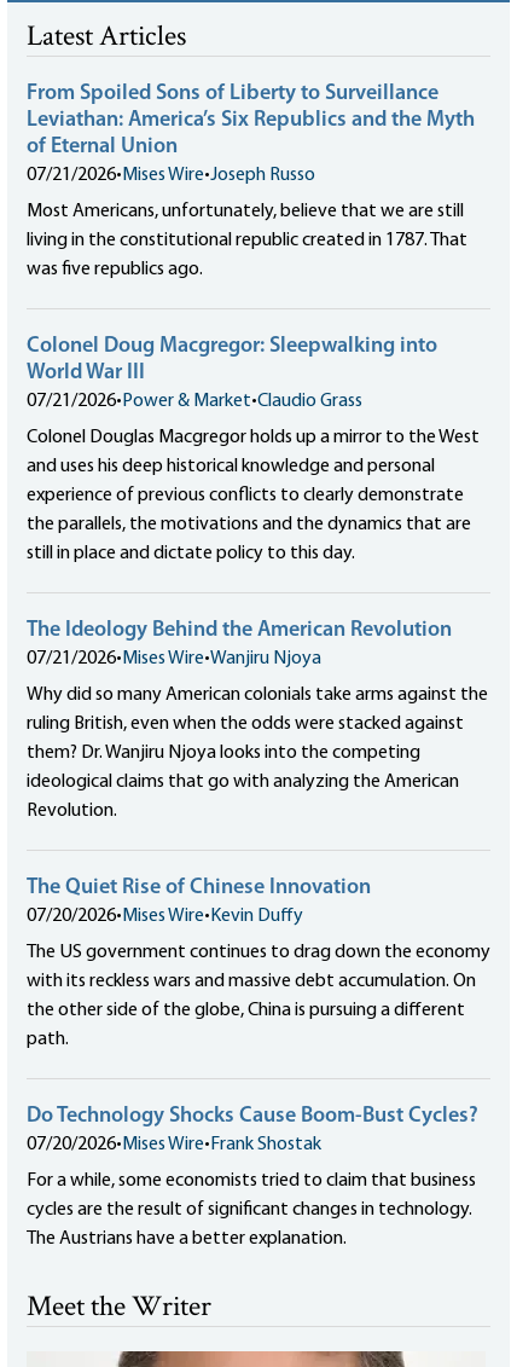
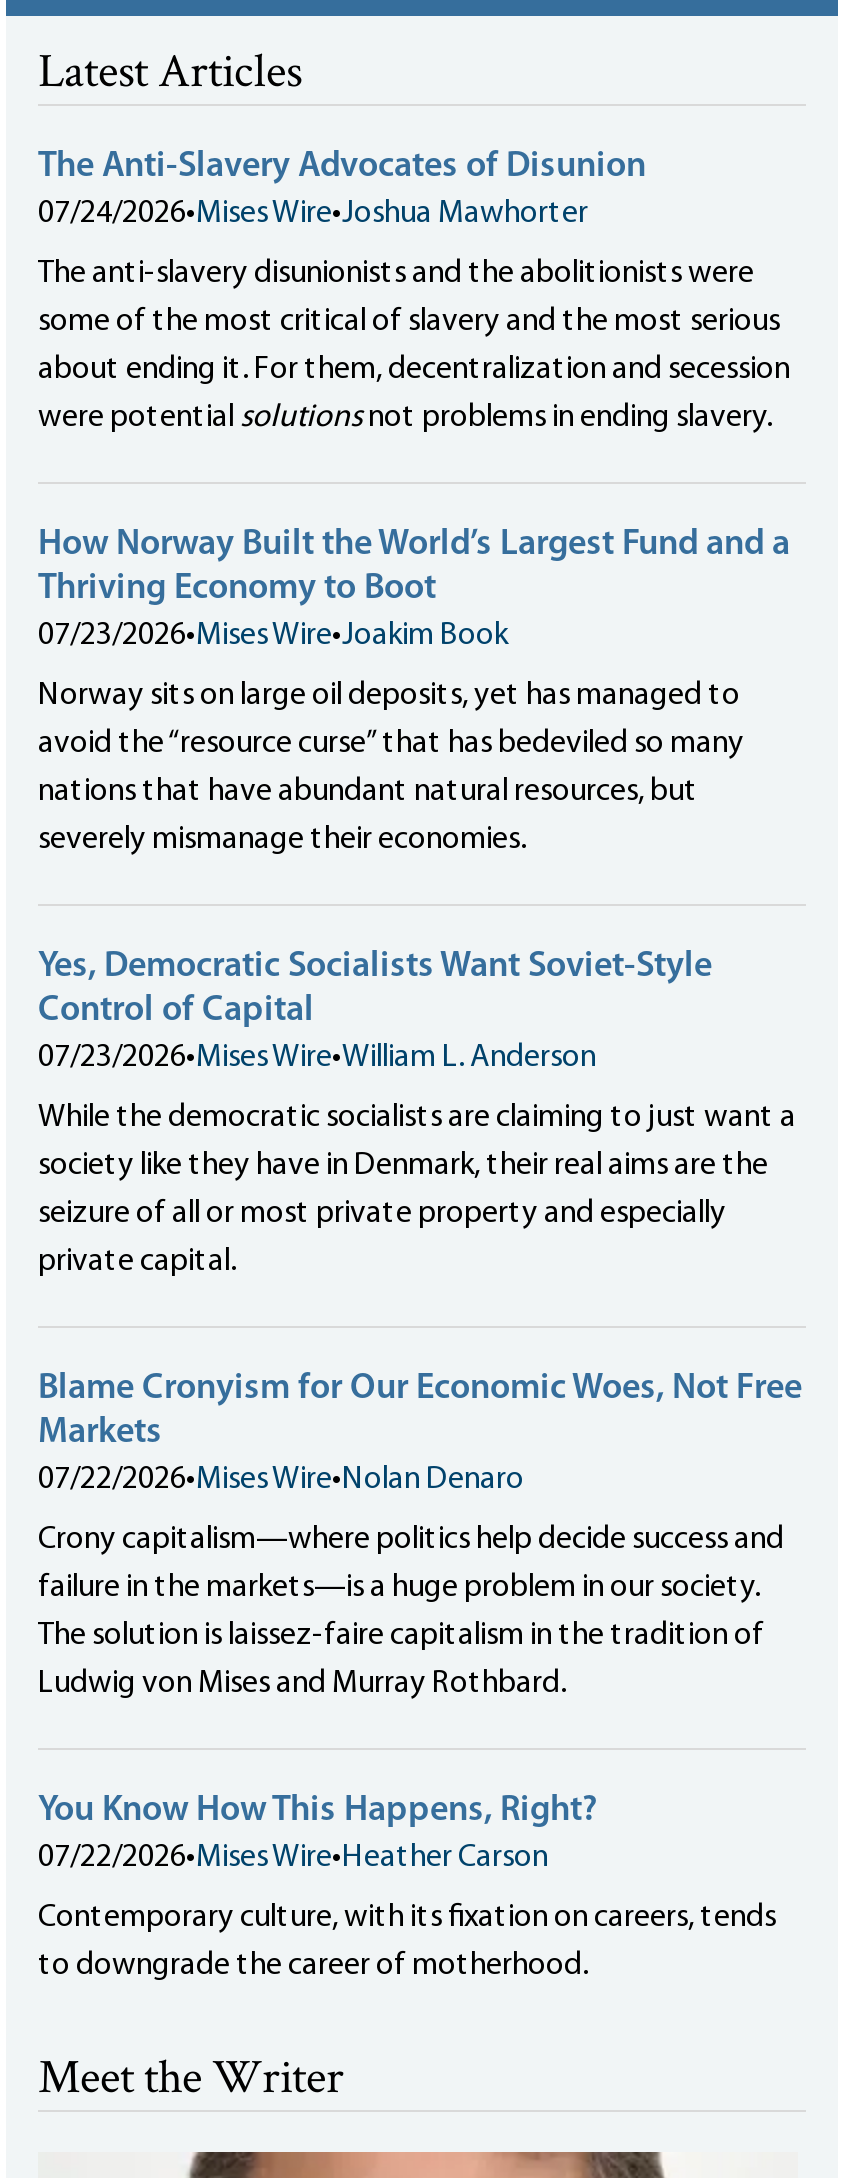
[27,82,490,1249] From Spoiled Sons of Liberty to Surveillance | Leviathan: America’s Six Republics and the Myth | of Eternal Union | 07/21/2026• Mises Wire•Joseph Russo | Most Americans, unfortunately, believe that we are still | living in the constitutional republic created in 1787. That | was five republics ago. | Colonel Doug Macgregor: Sleepwalking into | World War III | 07/21/2026• Power & Market•Claudio Grass | Colonel Douglas Macgregor holds up a mirror to the West | and uses his deep historical knowledge and personal | experience of previous conflicts to clearly demonstrate | the parallels, the motivations and the dynamics that are | still in place and dictate policy to this day. | The Ideology Behind the American Revolution | 07/21/2026• Mises Wire•Wanjiru Njoya | Why did so many American colonials take arms against the | ruling British, even when the odds were stacked against | them? Dr. Wanjiru Njoya looks into the competing | ideological claims that go with analyzing the American | Revolution. | The Quiet Rise of Chinese Innovation | 07/20/2026• Mises Wire• Kevin Duffy | The US government continues to drag down the economy | with its reckless wars and massive debt accumulation. On | the other side of the globe, China is pursuing a different | path. | Do Technology Shocks Cause Boom-Bust Cycles? | 07/20/2026• Mises Wire• Frank Shostak | For a while, some economists tried to claim that business | cycles are the result of significant changes in technology. | The Austrians have a better explanation. -> [38,148,802,1982] The Anti-Slavery Advocates of Disunion | 07/24/2026•Mises Wire•Joshua Mawhorter | The anti-slavery disunionists and the abolitionists were | some of the most critical of slavery and the most serious | about ending it. For them, decentralization and secession | were potential solutions not problems in ending slavery. | How Norway Built the World’s Largest Fund and a | Thriving Economy to Boot | 07/23/2026•Mises Wire•Joakim Book | Norway sits on large oil deposits, yet has managed to | avoid the “resource curse” that has bedeviled so many | nations that have abundant natural resources, but | severely mismanage their economies. | Yes, Democratic Socialists Want Soviet-Style | Control of Capital | 07/23/2026•Mises Wire•William L. Anderson | While the democratic socialists are claiming to just want a | society like they have in Denmark, their real aims are the | seizure of all or most private property and especially | private capital. | Blame Cronyism for Our Economic Woes, Not Free | Markets | 07/22/2026•Mises Wire•Nolan Denaro | Crony capitalism—where politics help decide success and | failure in the markets—is a huge problem in our society. | The solution is laissez-faire capitalism in the tradition of | Ludwig von Mises and Murray Rothbard. | You Know How This Happens, Right? | 07/22/2026•Mises Wire•Heather Carson | Contemporary culture, with its fixation on careers, tends | to downgrade the career of motherhood.

